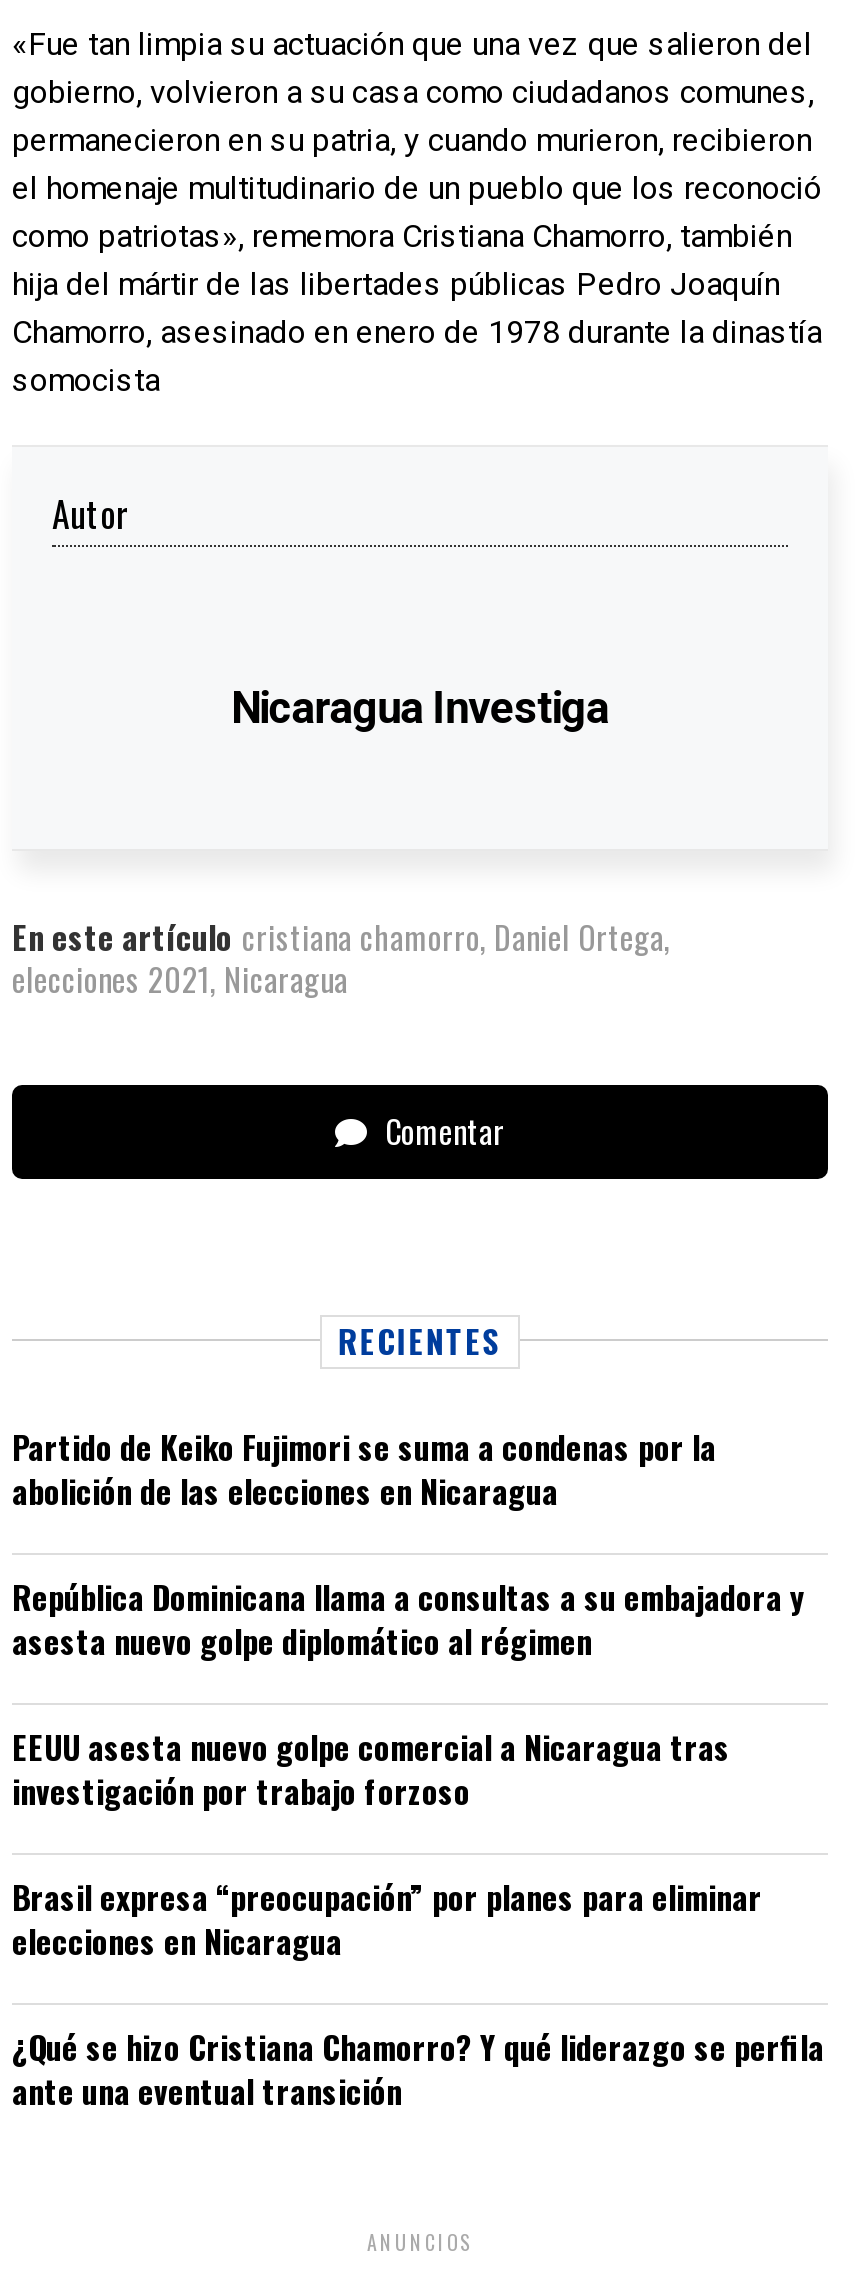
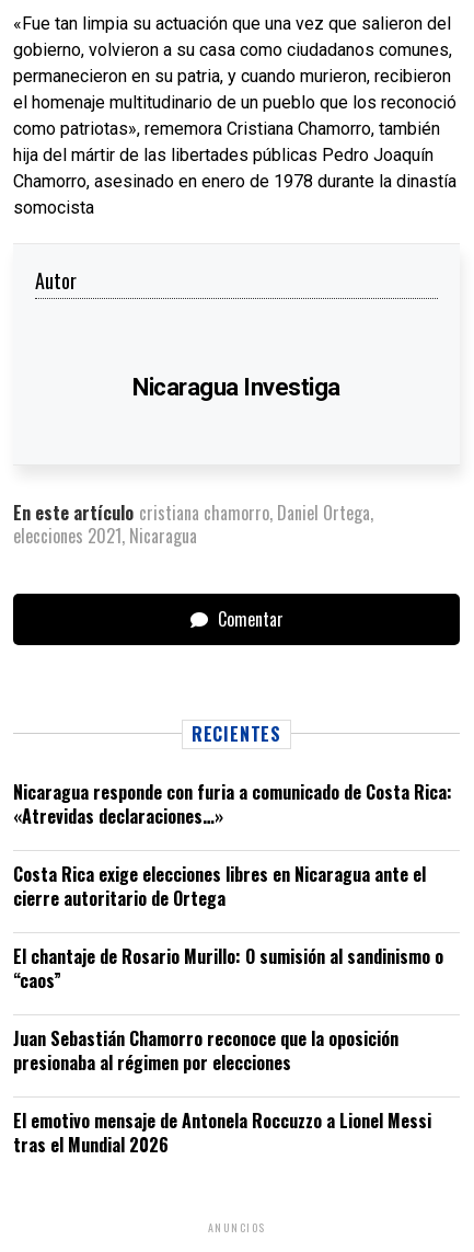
[12,1423,716,1515] Partido de Keiko Fujimori se suma a condenas por la | abolición de las elecciones en Nicaragua -> [13,779,452,829] Nicaragua responde con furia a comunicado de Costa Rica: | «Atrevidas declaraciones…»
[12,1573,804,1665] República Dominicana llama a consultas a su embajadora y | asesta nuevo golpe diplomático al régimen -> [13,861,426,911] Costa Rica exige elecciones libres en Nicaragua ante el | cierre autoritario de Ortega
[12,1723,730,1815] EEUU asesta nuevo golpe comercial a Nicaragua tras | investigación por trabajo forzoso -> [13,943,443,993] El chantaje de Rosario Murillo: O sumisión al sandinismo o | “caos”
[12,1873,762,1965] Brasil expresa “preocupación” por planes para eliminar | elecciones en Nicaragua -> [13,1025,398,1076] Juan Sebastián Chamorro reconoce que la oposición | presionaba al régimen por elecciones
[12,2023,824,2115] ¿Qué se hizo Cristiana Chamorro? Y qué liderazgo se perfila | ante una eventual transición -> [13,1107,431,1158] El emotivo mensaje de Antonela Roccuzzo a Lionel Messi | tras el Mundial 2026

